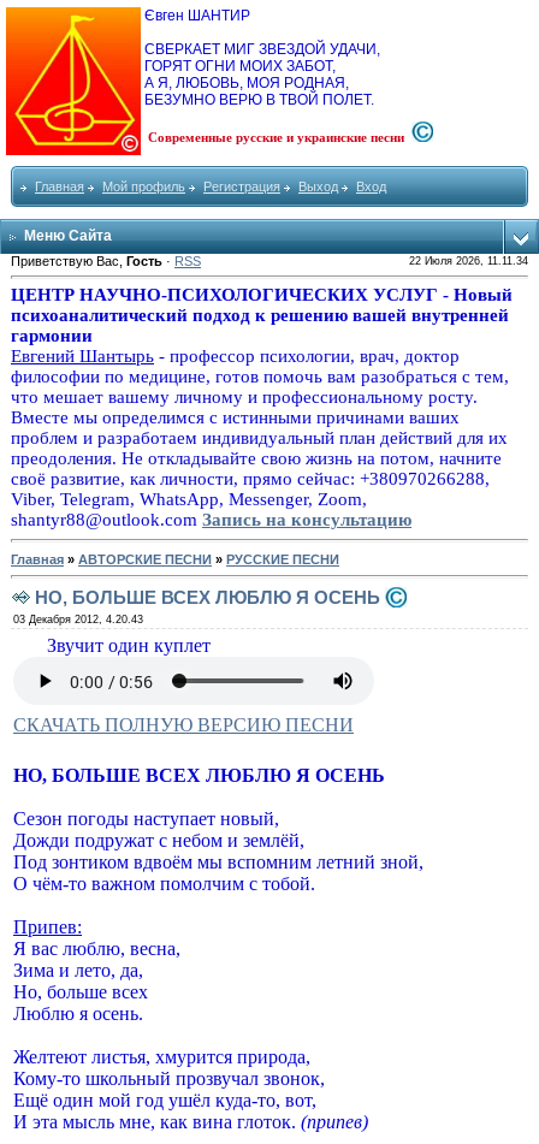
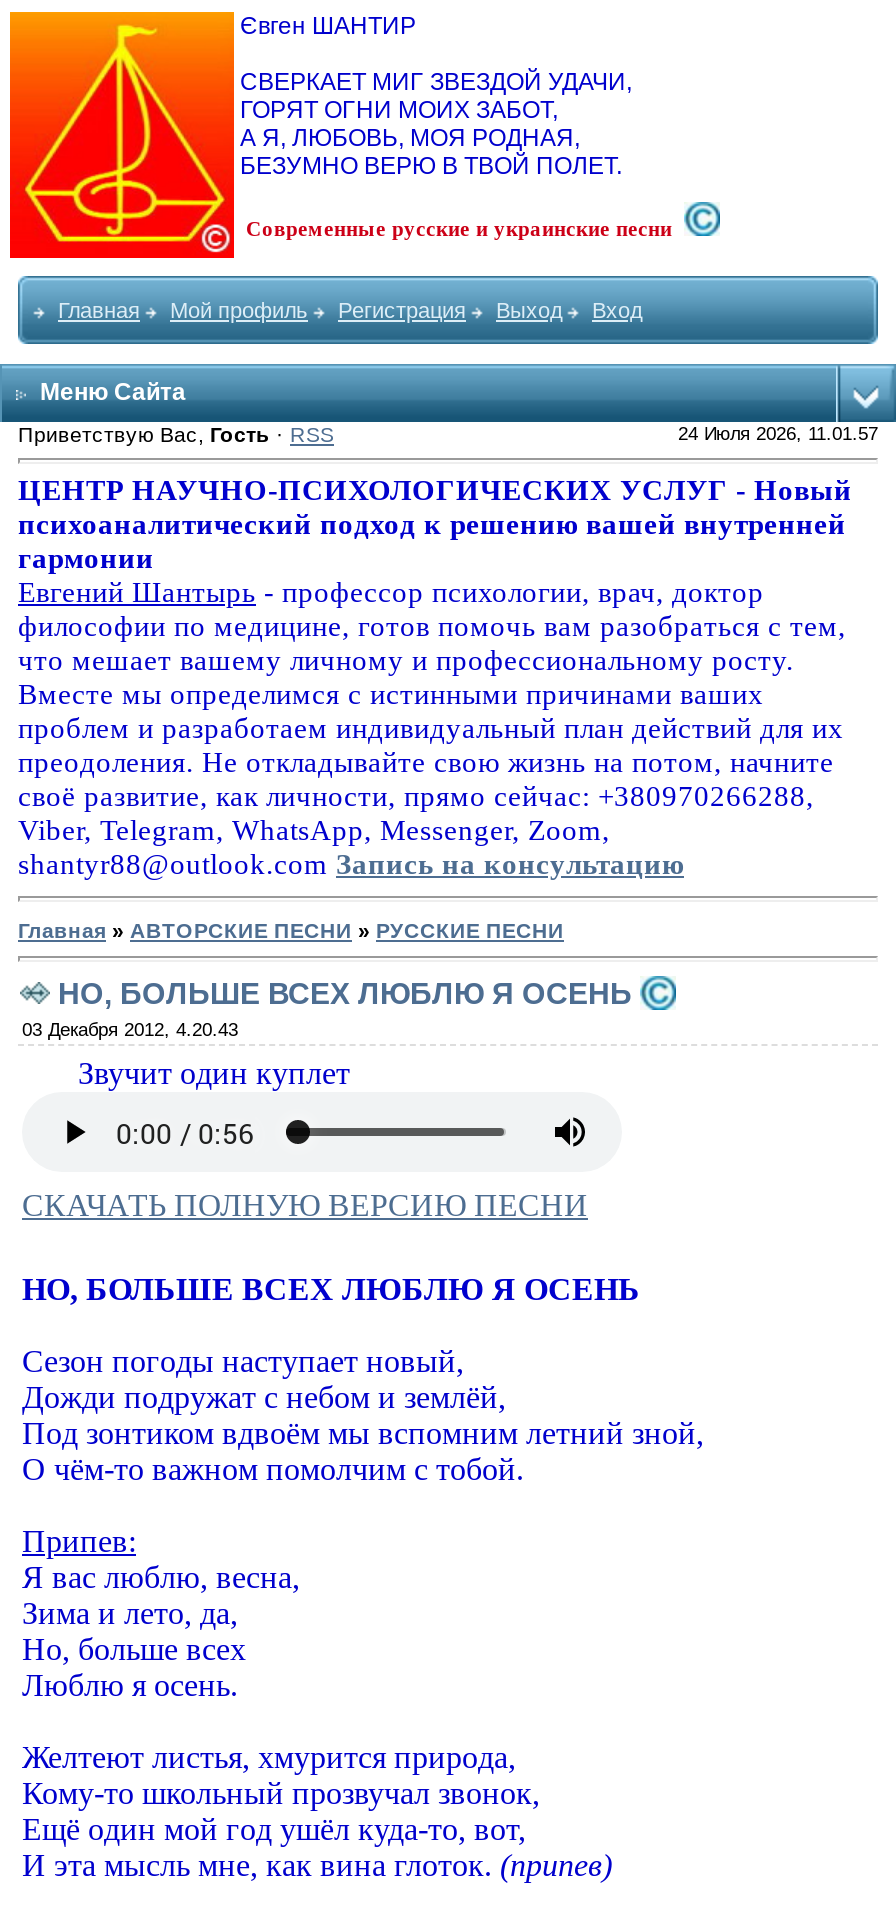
[409,256,528,268] 22 Июля 2026, 11.11.34 -> [678,425,878,445] 24 Июля 2026, 11.01.57

